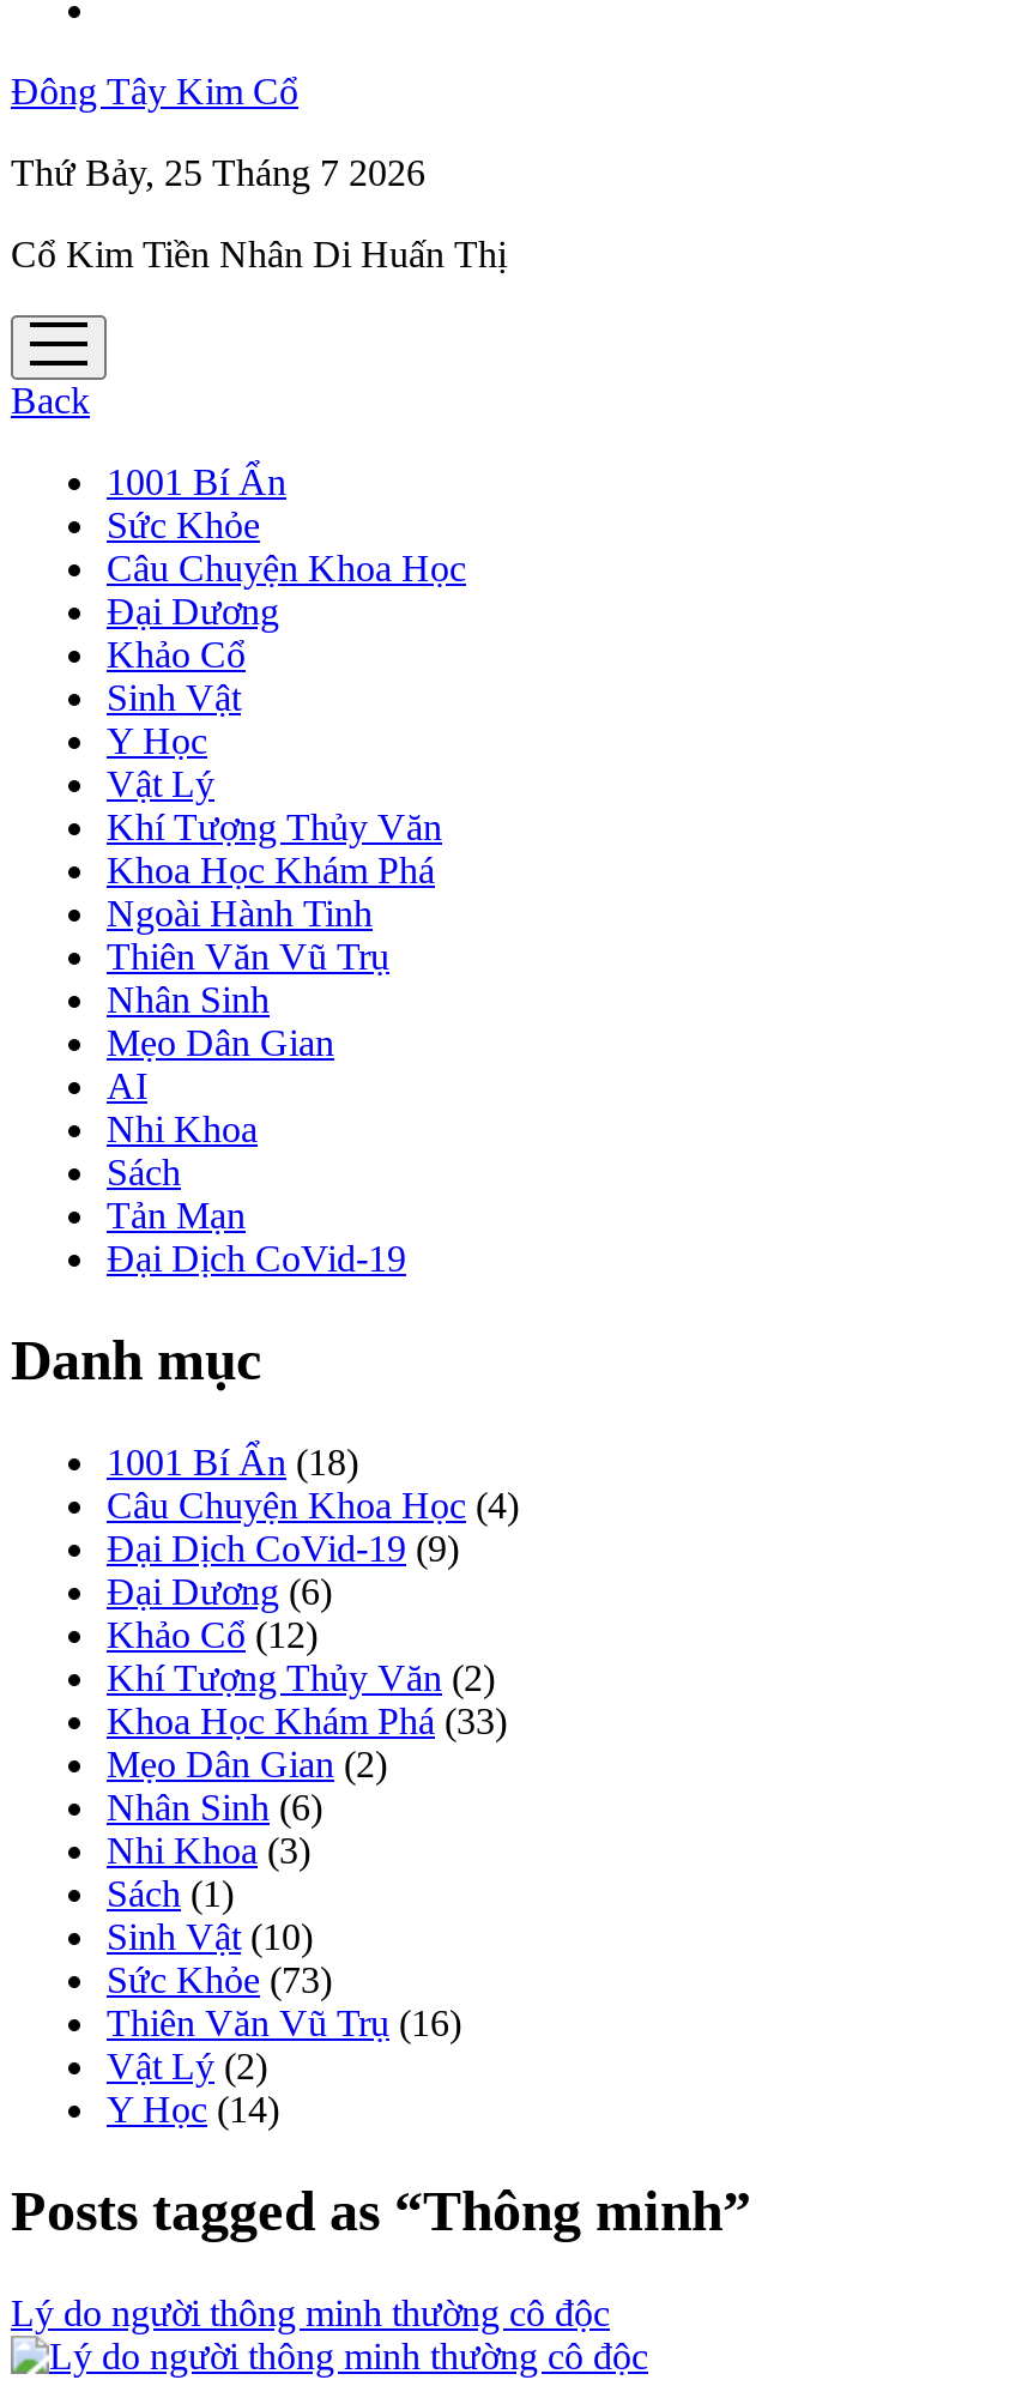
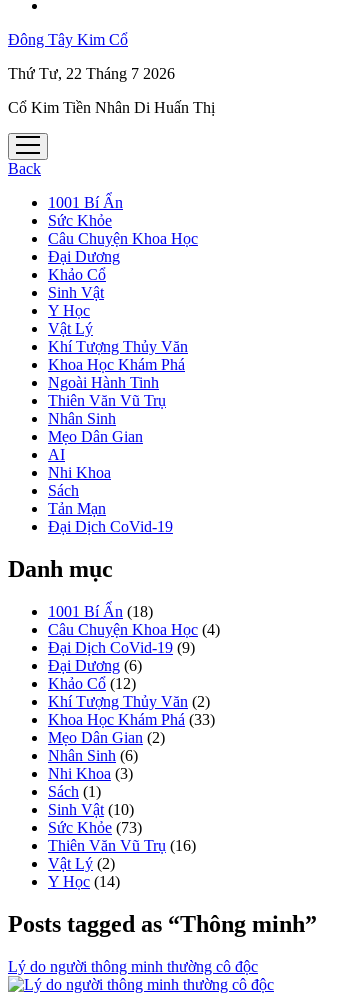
[11,152,425,193] Thứ Bảy, 25 Tháng 7 2026 -> [8,65,175,82] Thứ Tư, 22 Tháng 7 2026

